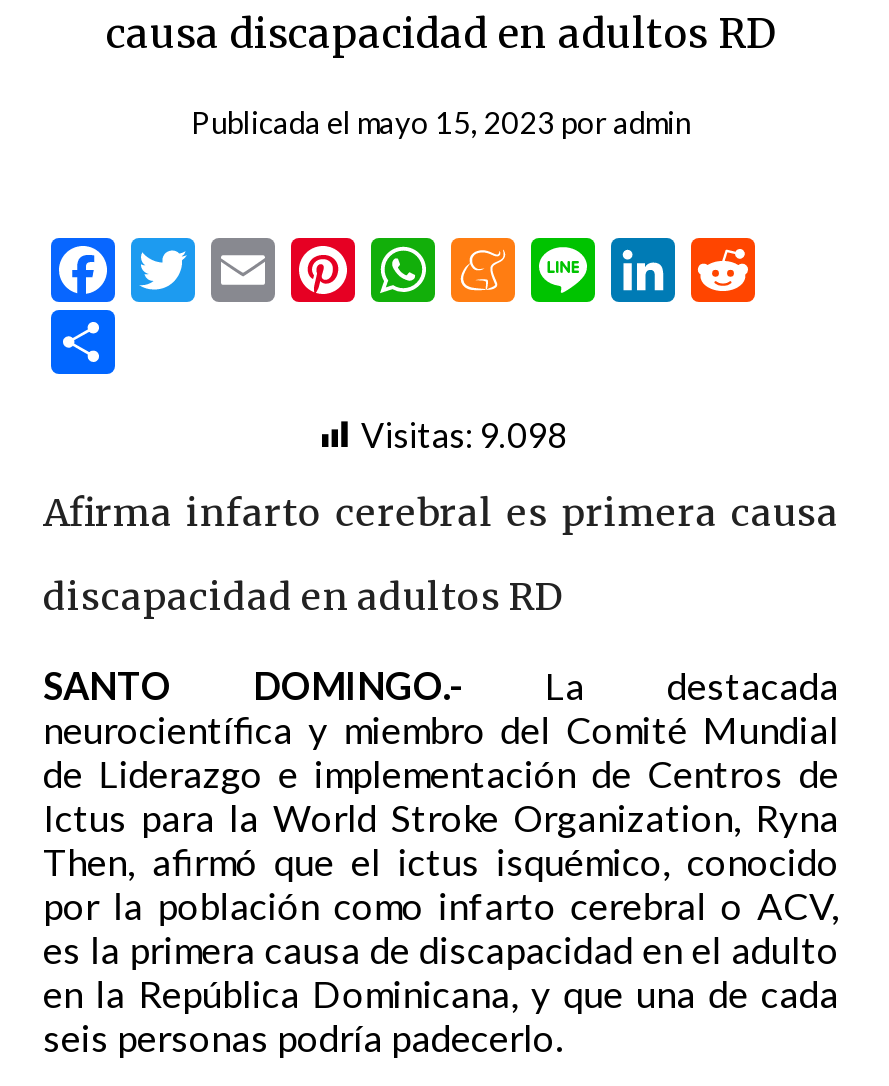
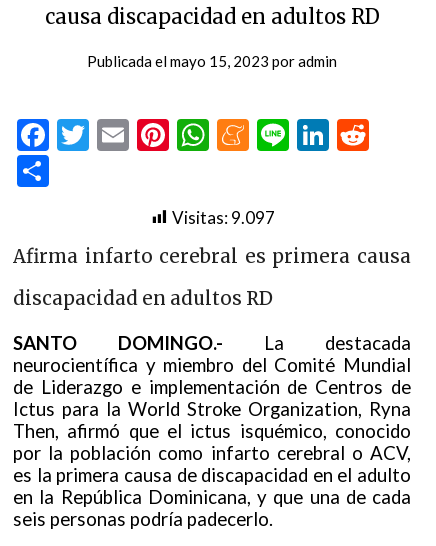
[361,413,567,455] Visitas: 9.098 -> [172,207,275,228] Visitas: 9.097

